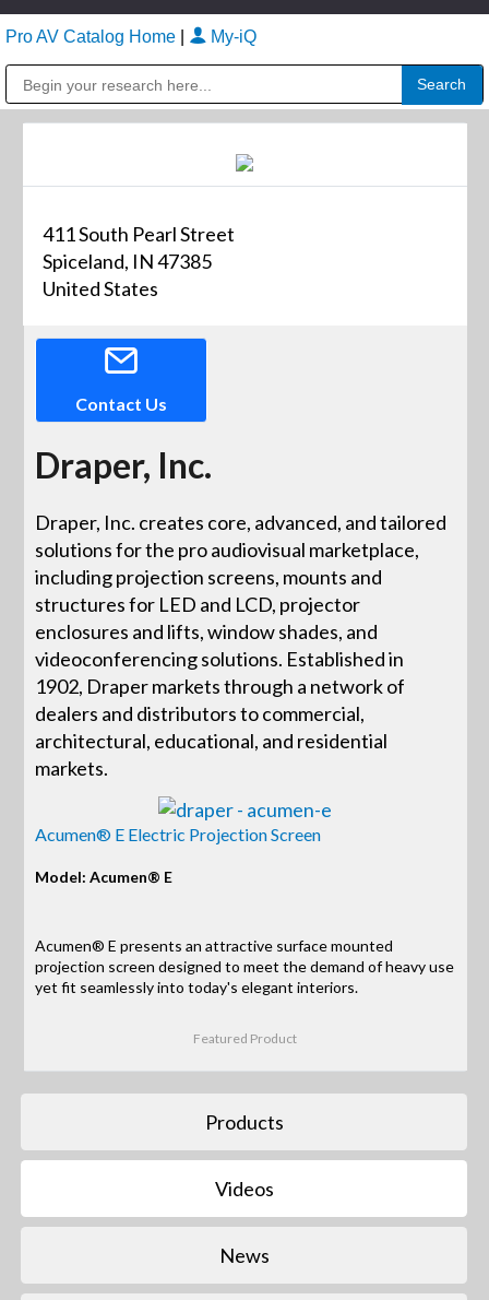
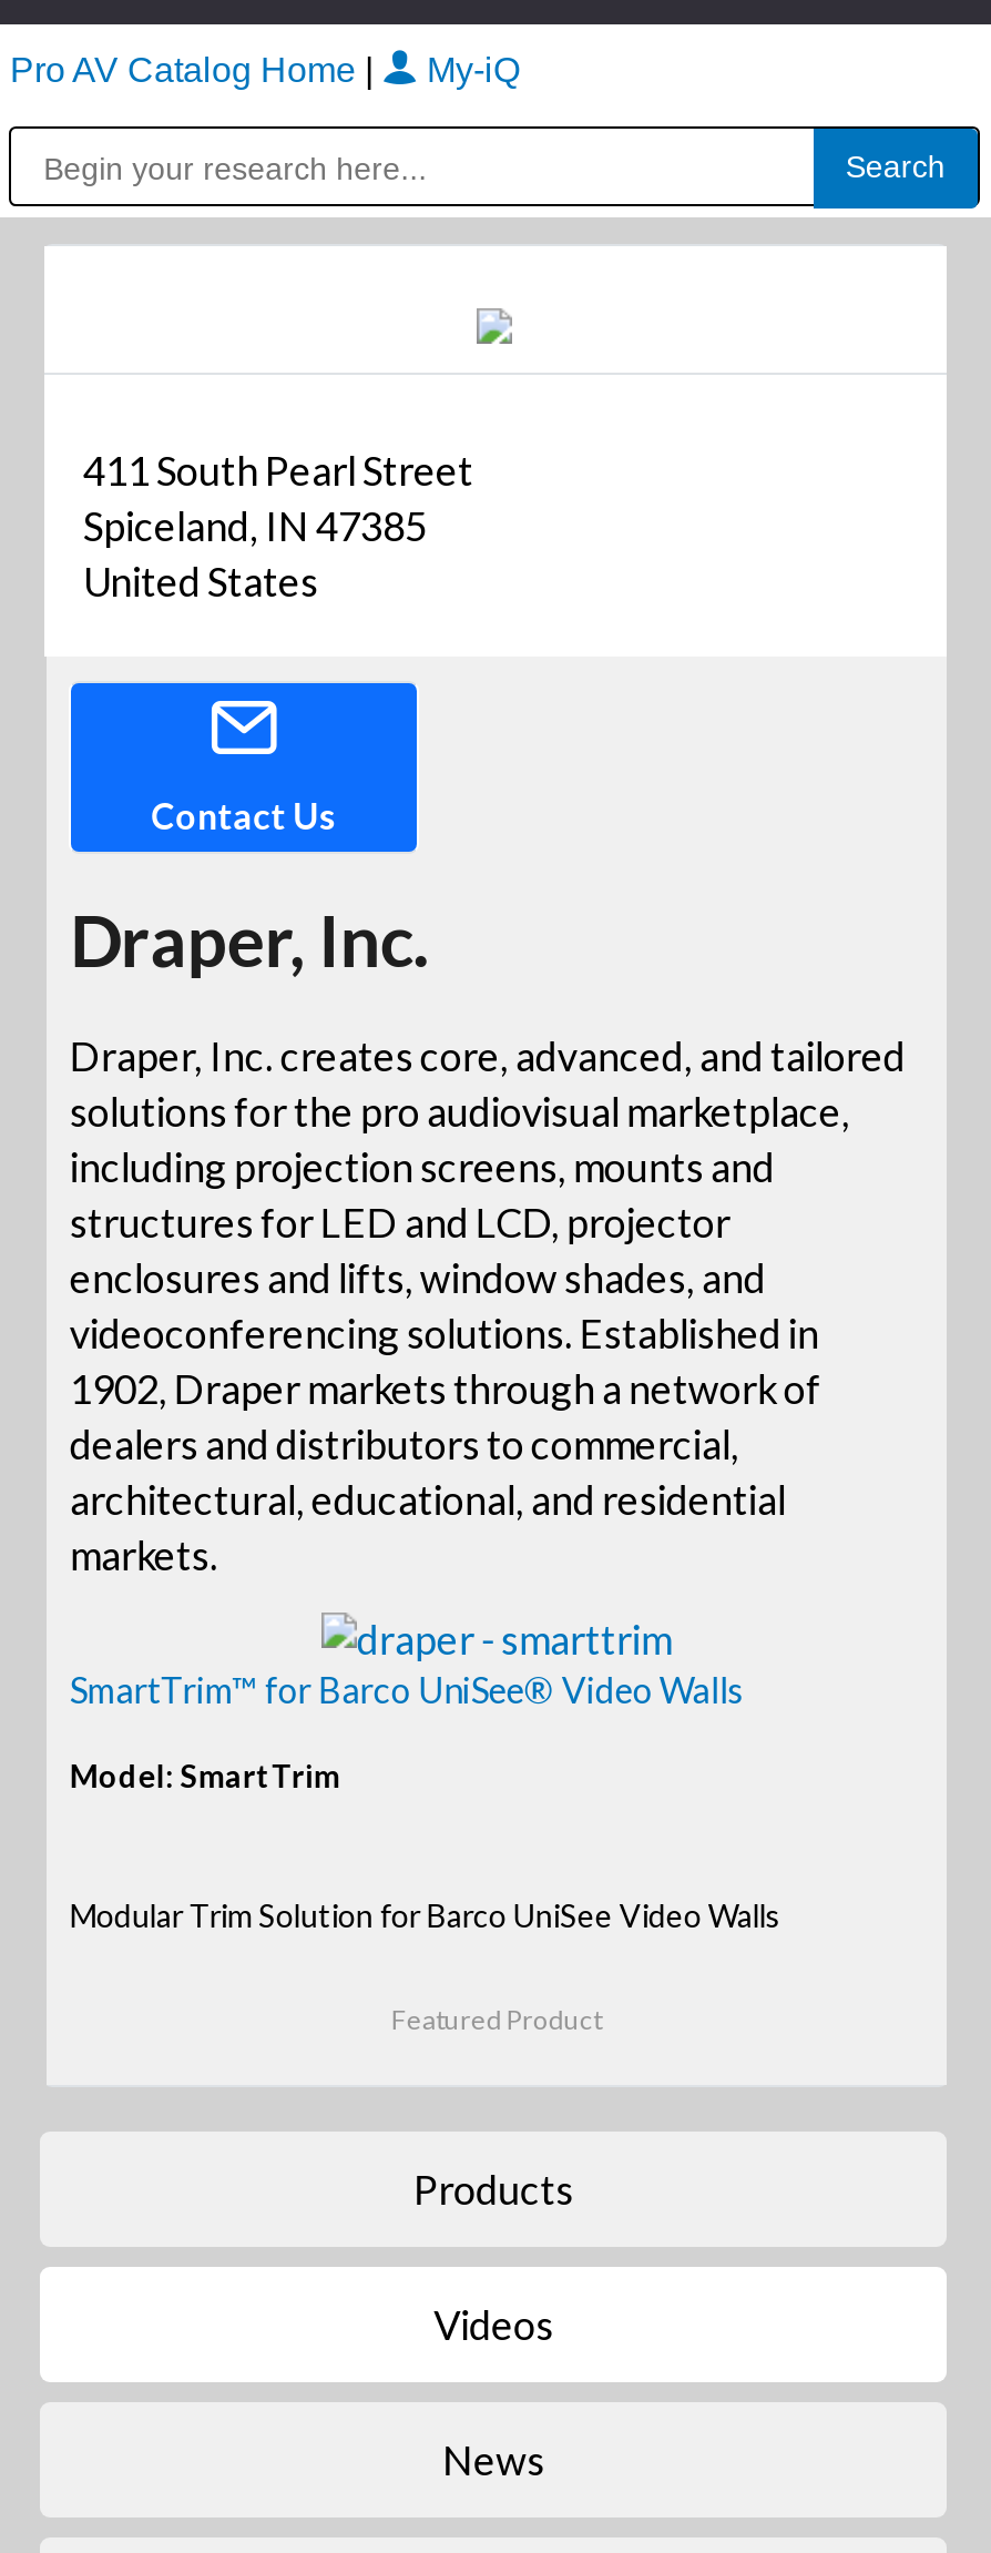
[35,823,321,844] Acumen® E Electric Projection Screen -> [70,1667,744,1709] SmartTrim™ for Barco UniSee® Video Walls
[35,867,173,886] Model: Acumen® E -> [70,1756,340,1794] Model: SmartTrim
[35,936,455,997] Acumen® E presents an attractive surface mounted | projection screen designed to meet the demand of heavy use | yet fit seamlessly into today's elegant interiors. -> [70,1897,781,1935] Modular Trim Solution for Barco UniSee Video Walls

